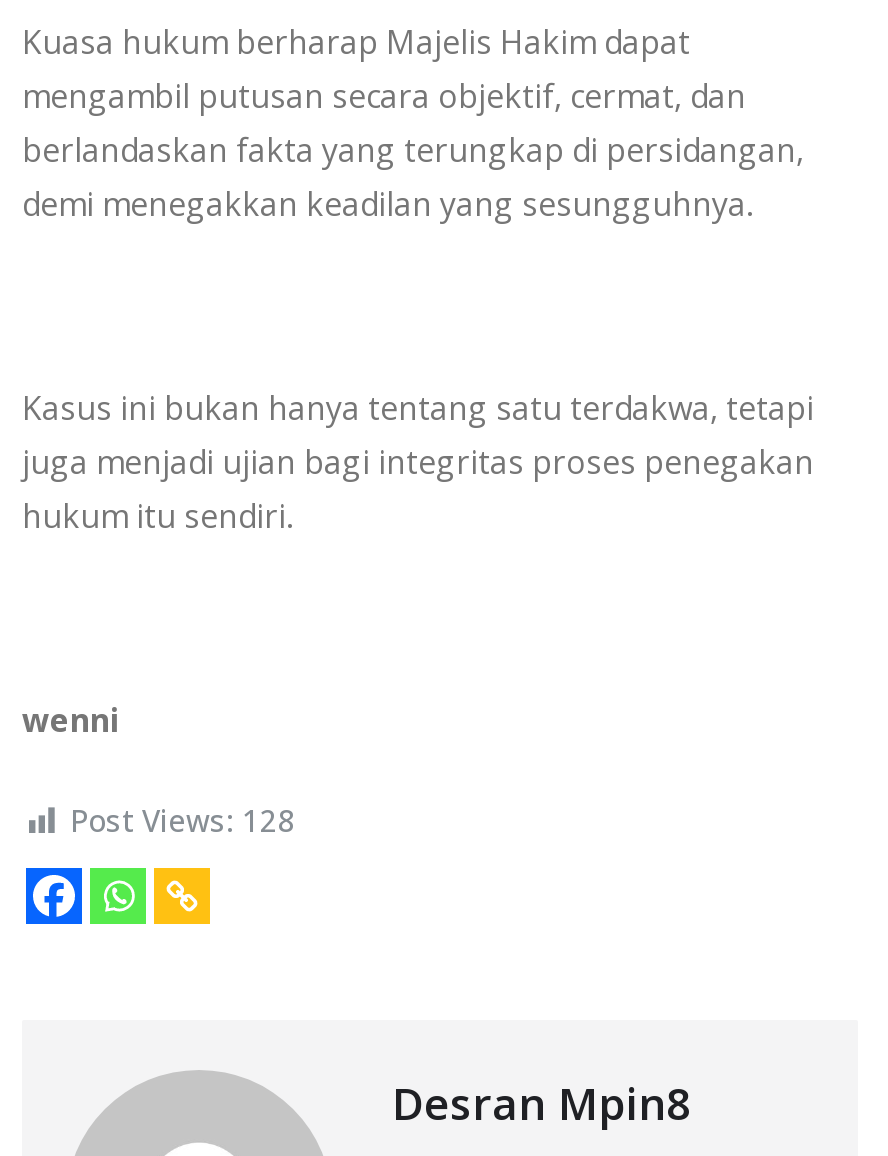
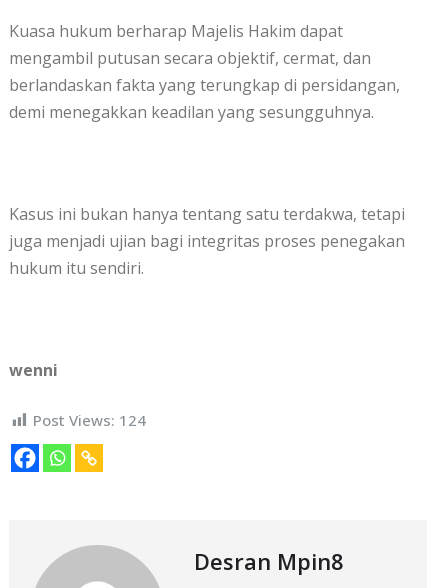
[70,800,296,840] Post Views: 128 -> [33,410,146,430] Post Views: 124

